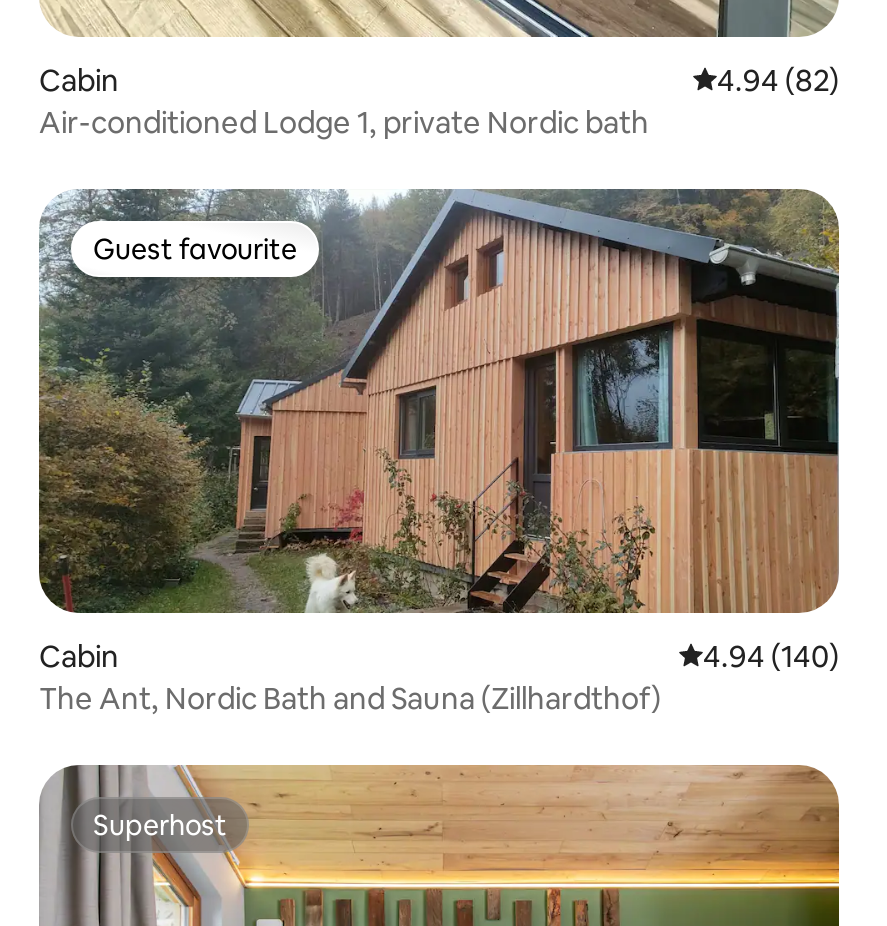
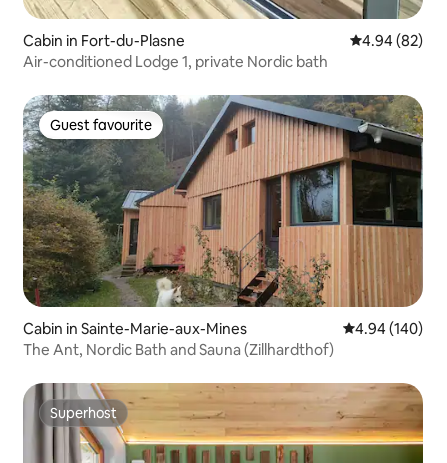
[39,62,119,100] Cabin -> [23,31,185,50] Cabin in Fort-du-Plasne
[39,637,119,675] Cabin -> [23,318,247,337] Cabin in Sainte-Marie-aux-Mines

